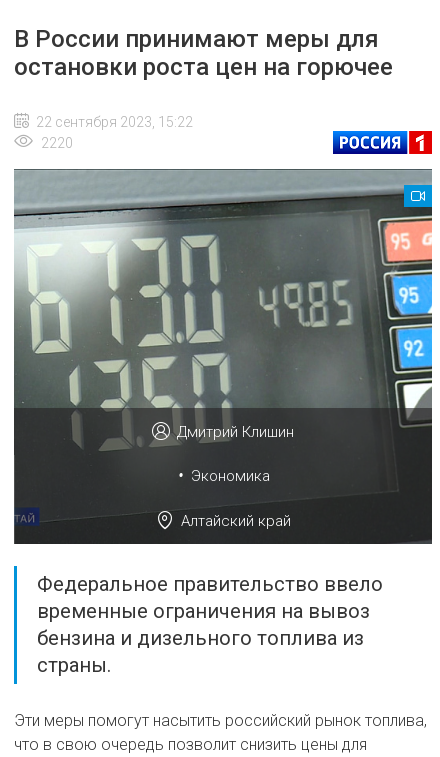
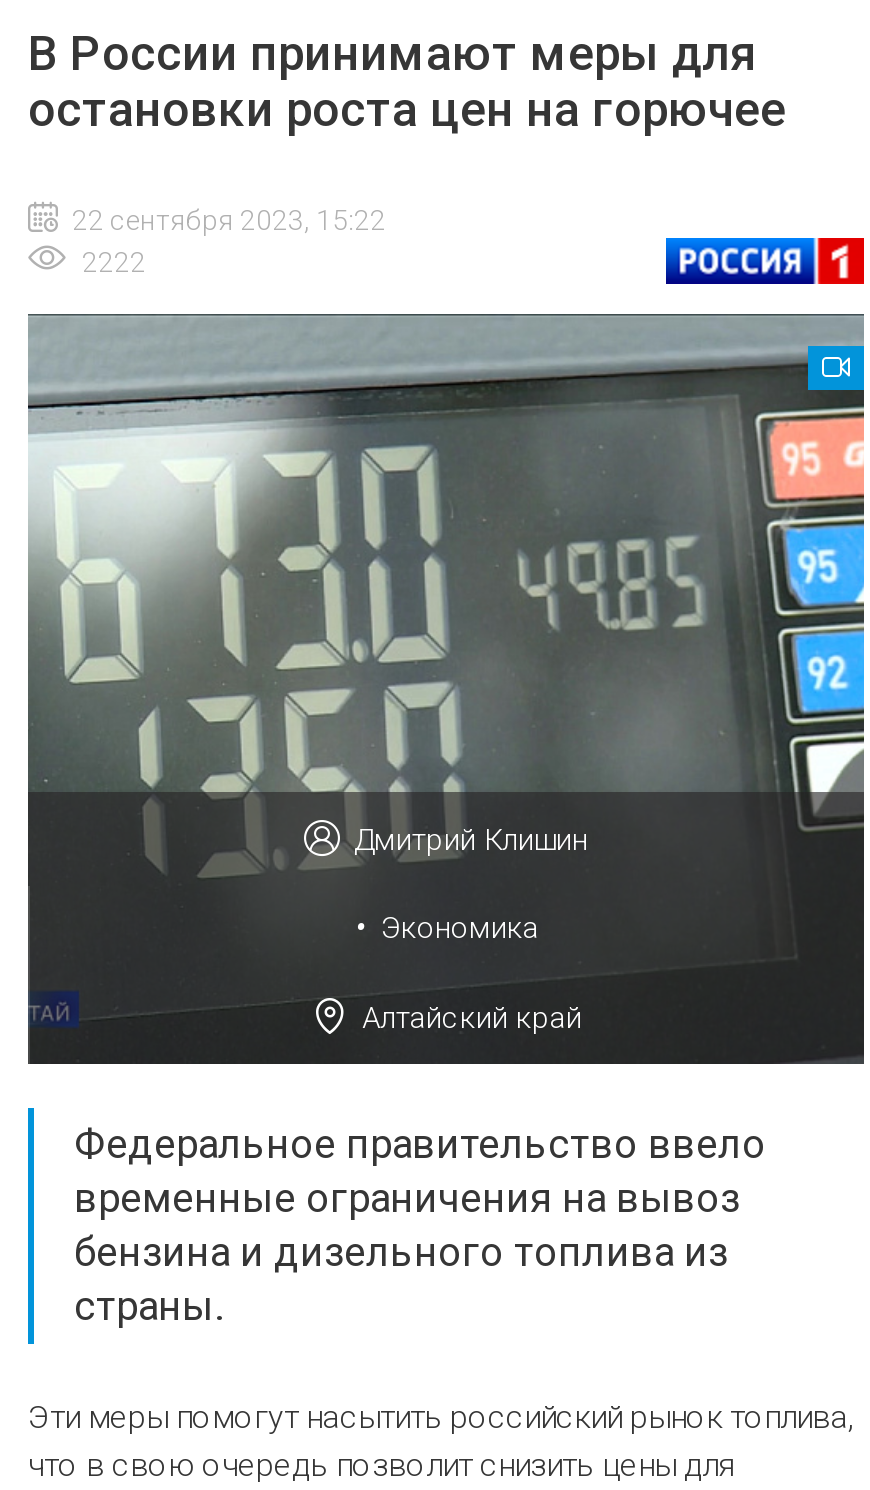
[38,135,73,151] 2220 -> [76,246,146,278] 2222

